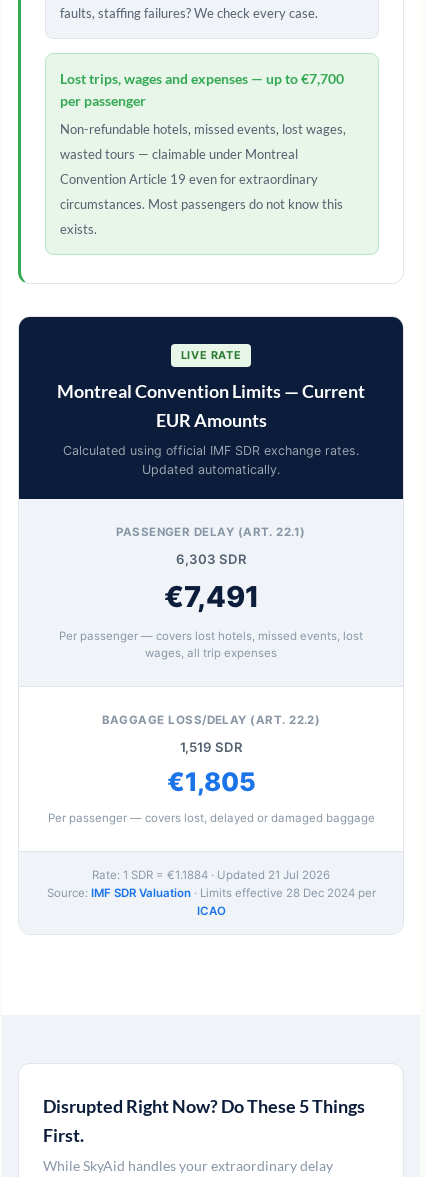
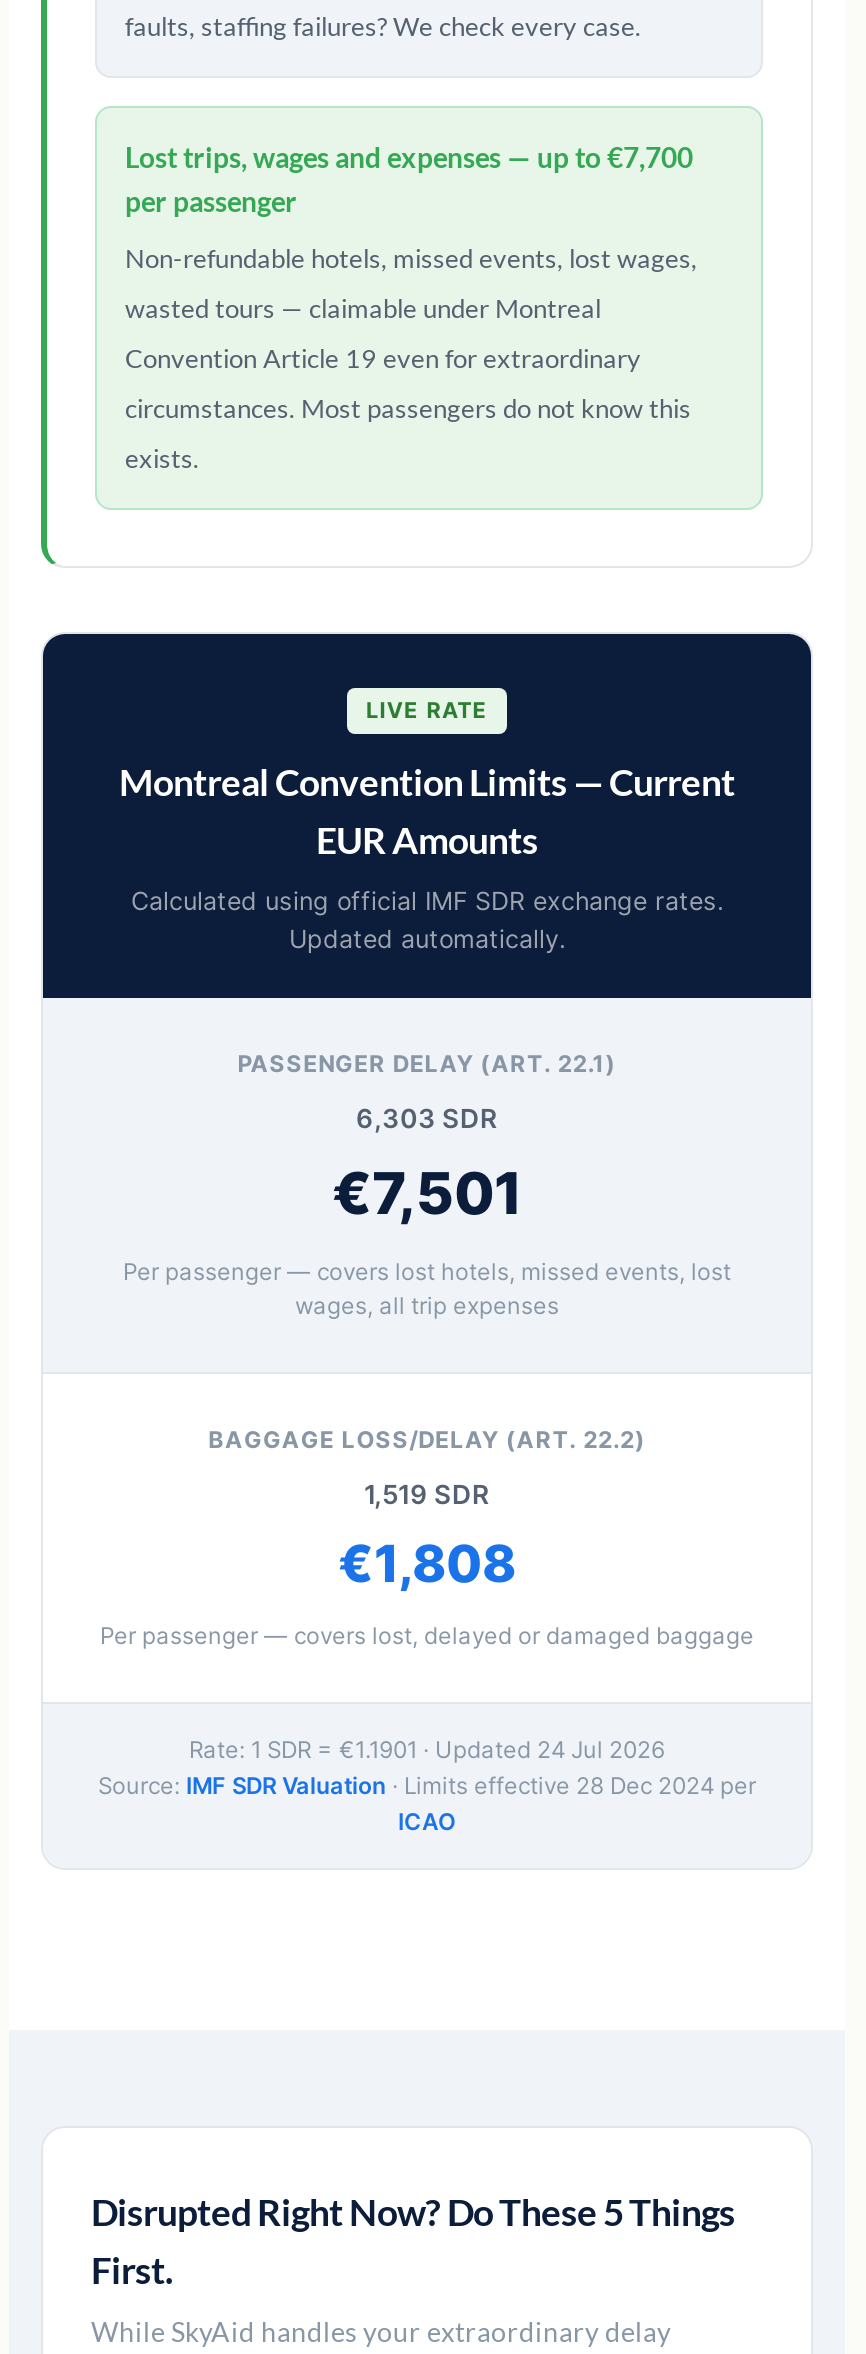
[163,579,258,614] €7,491 -> [332,1158,522,1228] €7,501
[166,766,255,797] €1,805 -> [338,1532,516,1594] €1,808
[92,868,330,882] Rate: 1 SDR = €1.1884 · Updated 21 Jul 2026 -> [189,1736,665,1764] Rate: 1 SDR = €1.1901 · Updated 24 Jul 2026

